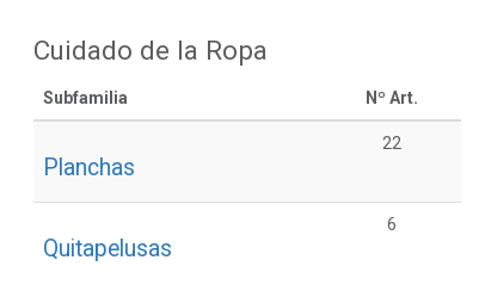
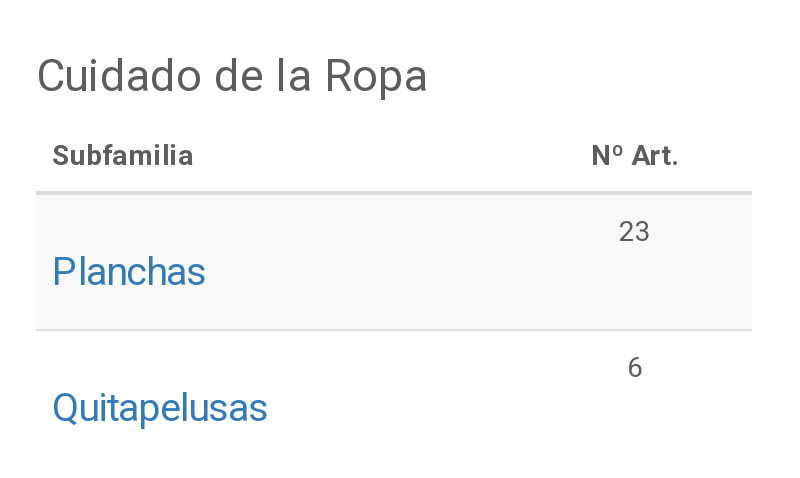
[382,134,401,153] 22 -> [619,215,651,247] 23

